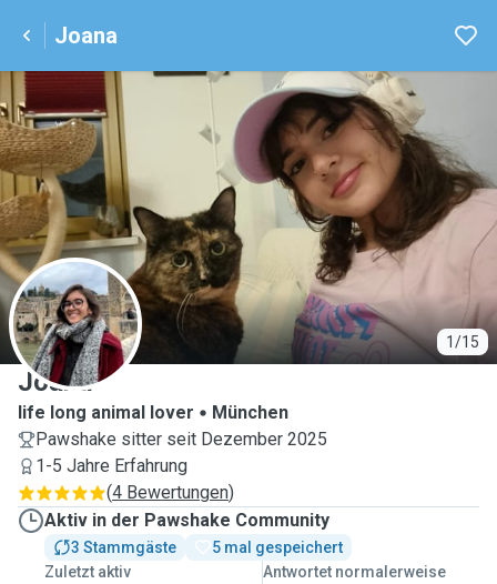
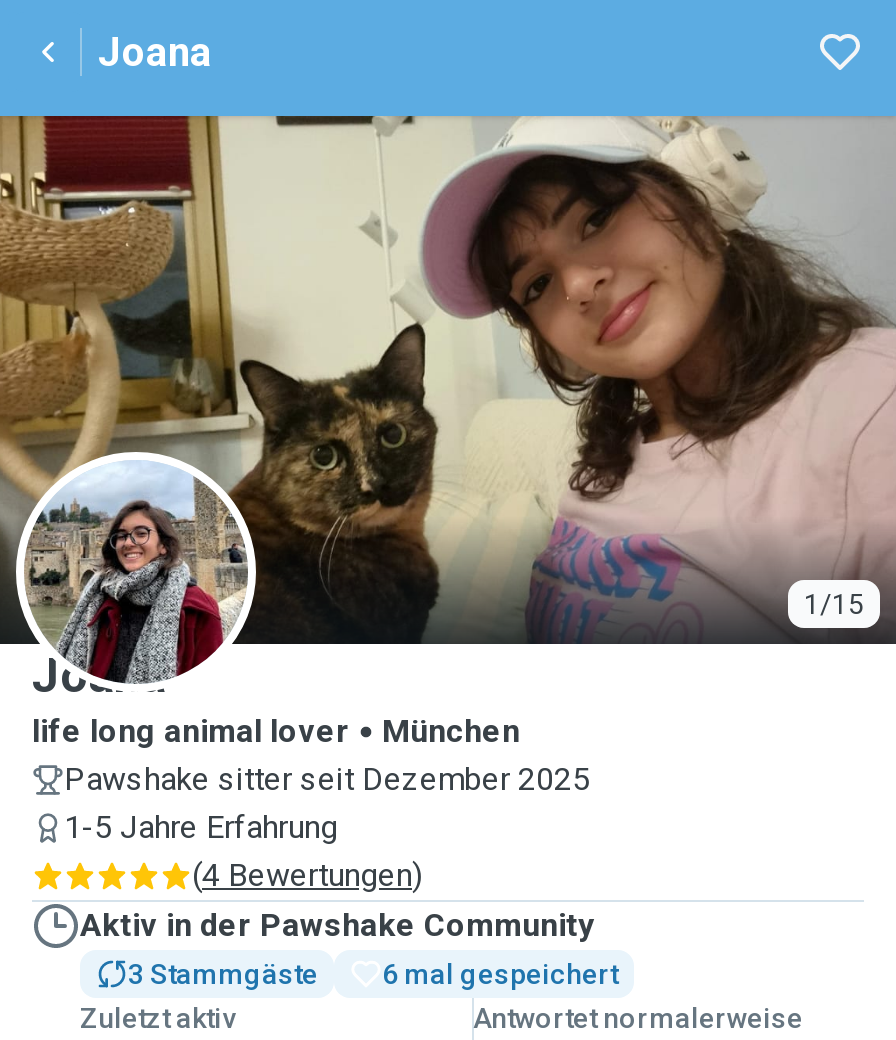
[212,538,343,556] 5 mal gespeichert -> [382,958,618,990] 6 mal gespeichert

